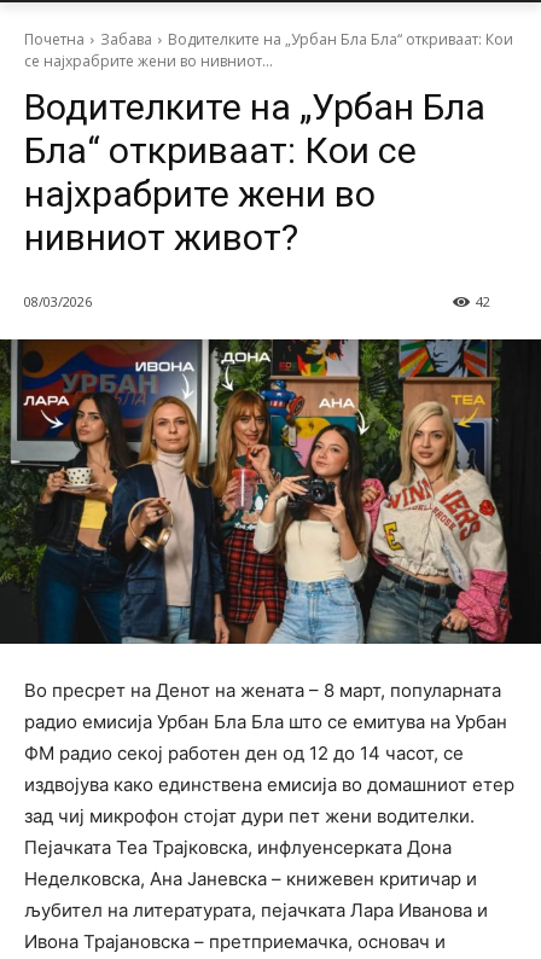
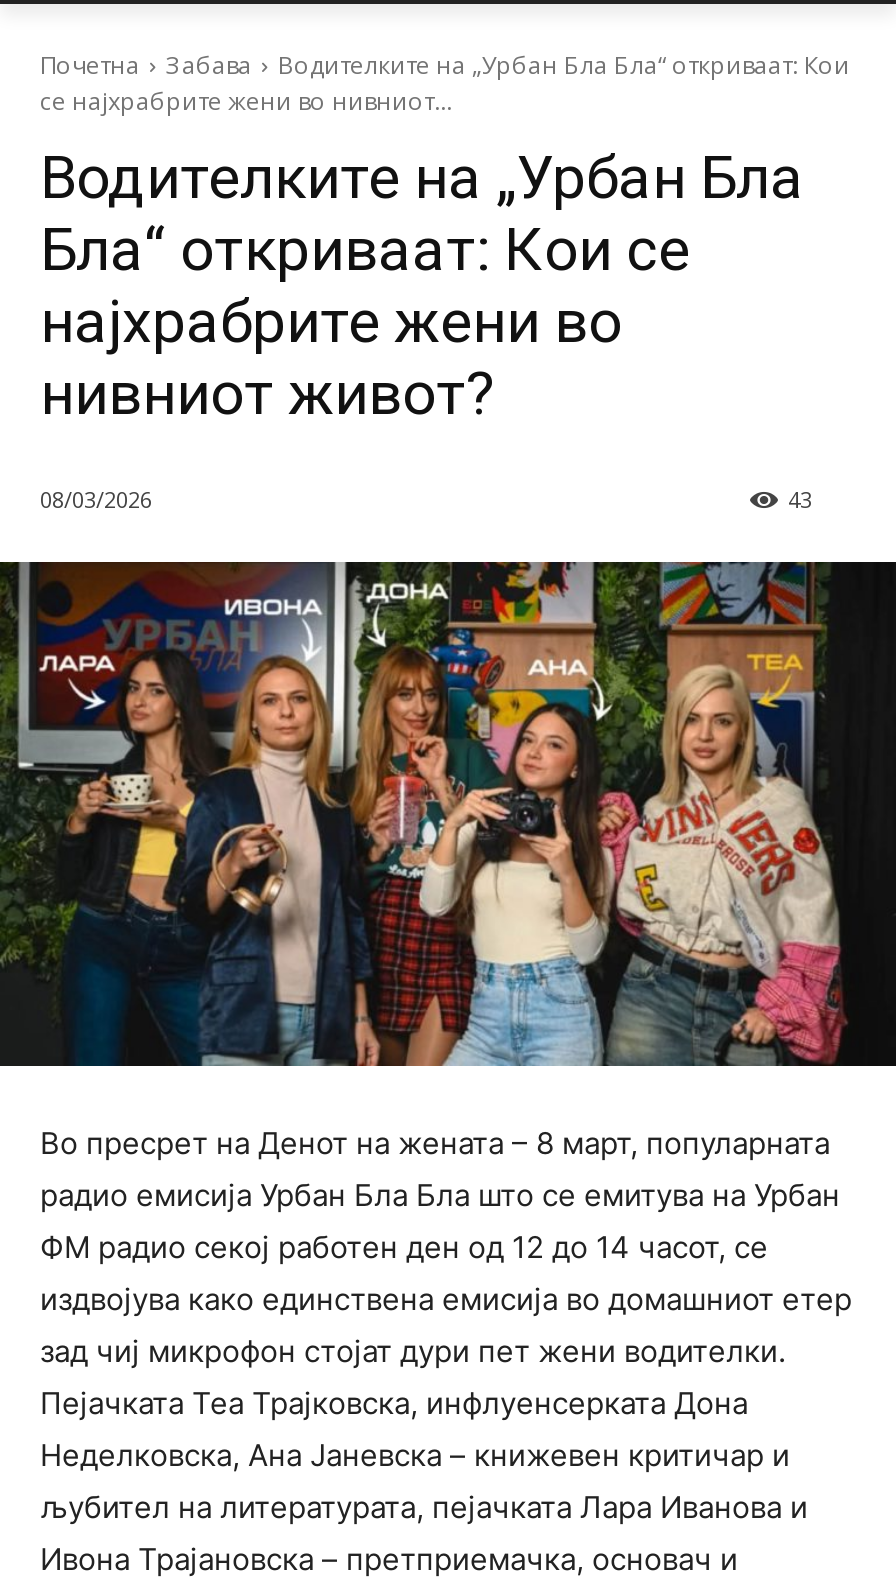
[476,292,490,311] 42 -> [788,484,812,514] 43

